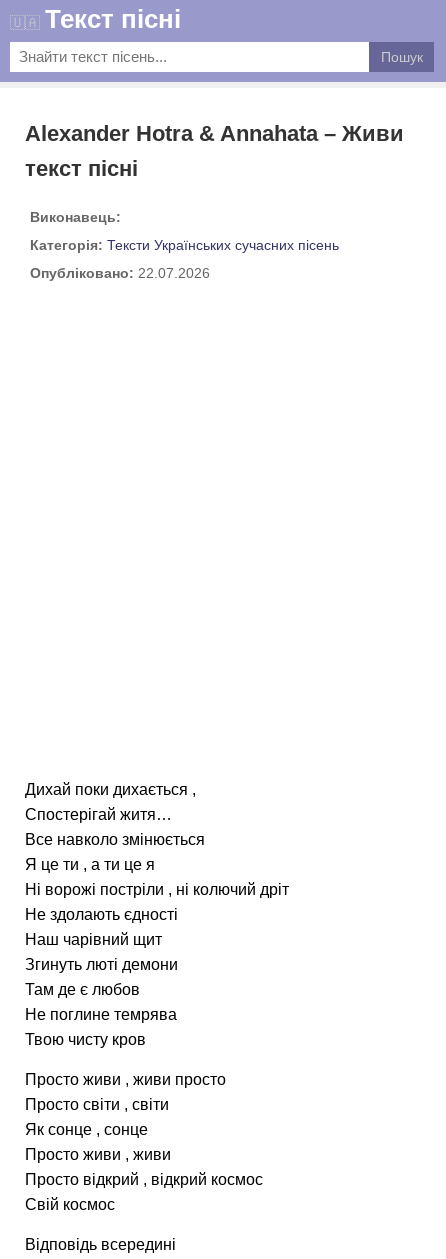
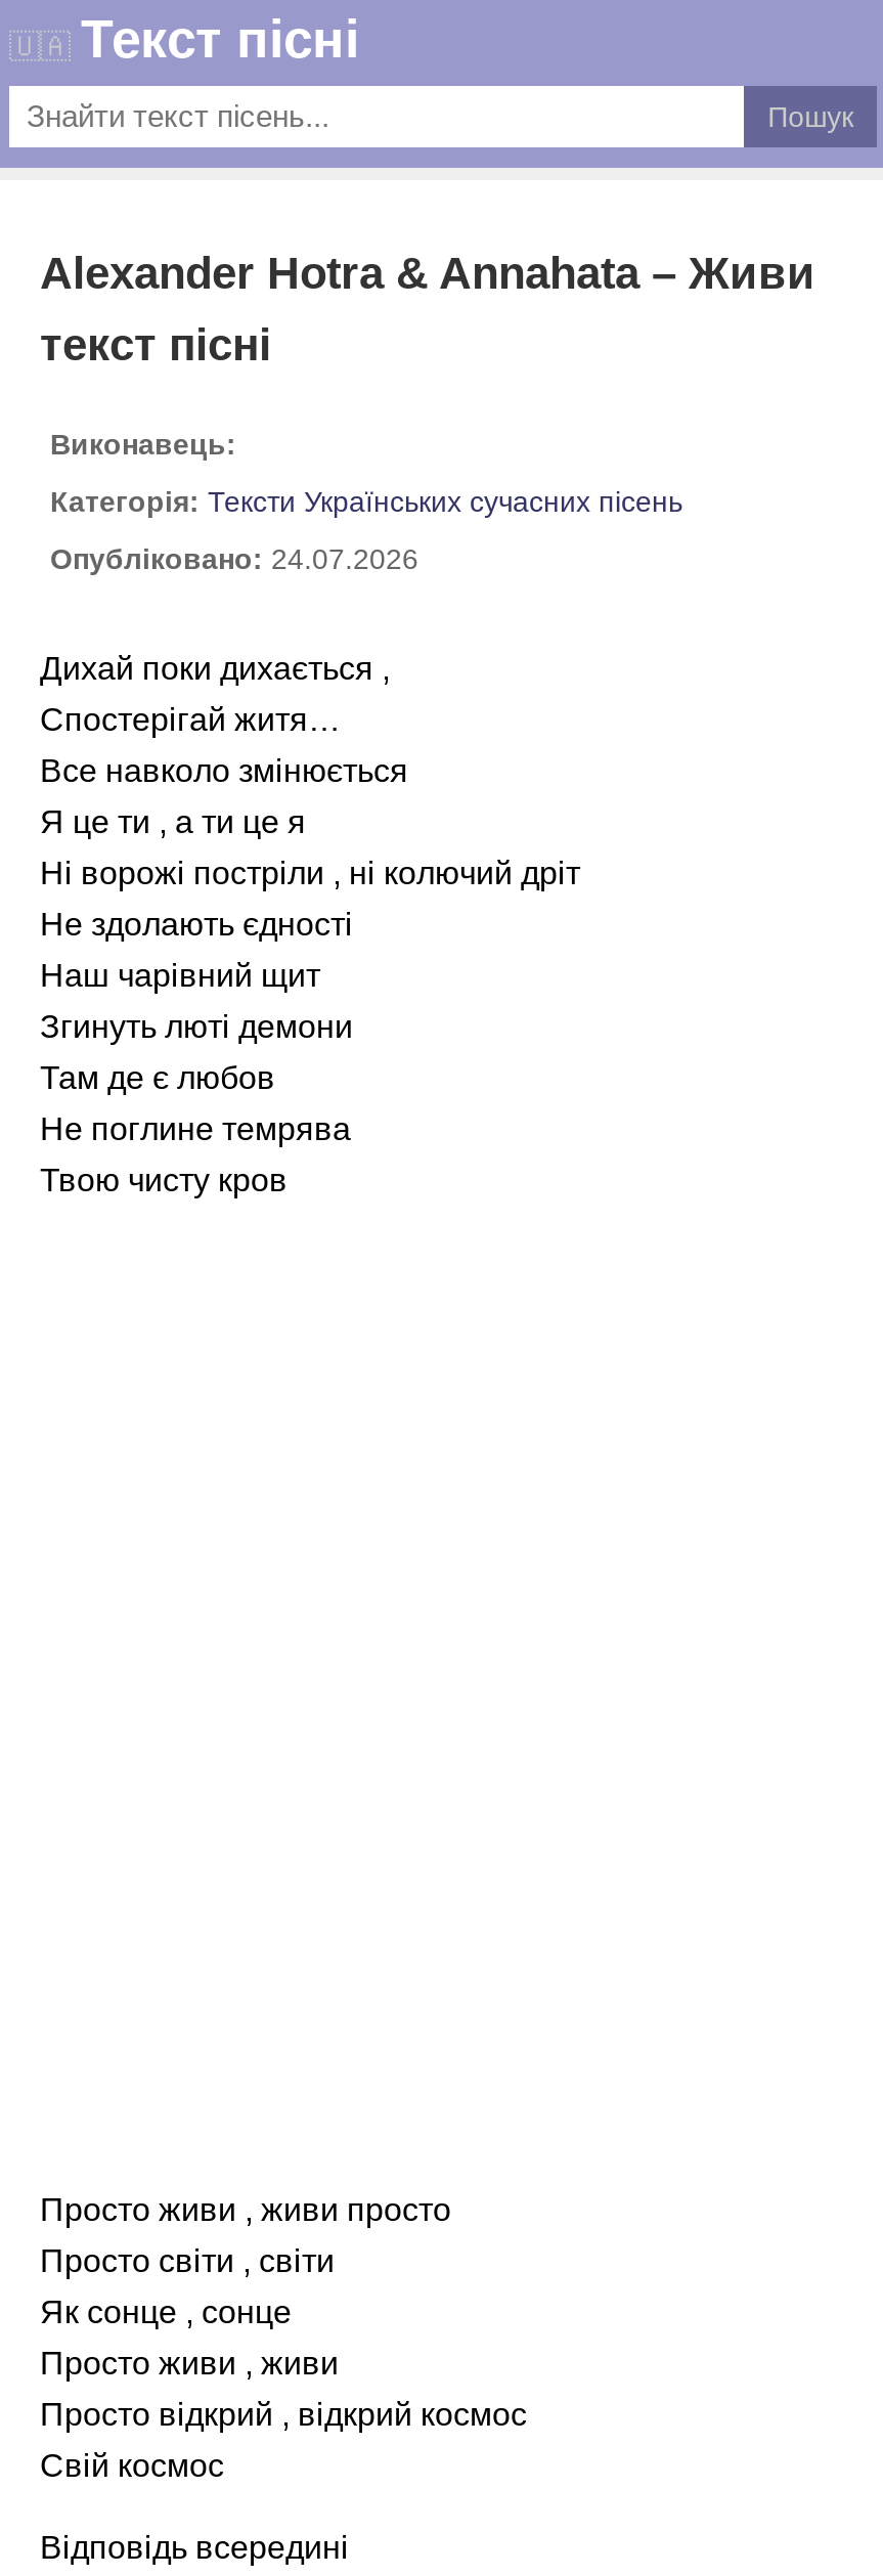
[30,265,210,281] Опубліковано: 22.07.2026 -> [50,542,418,575] Опубліковано: 24.07.2026
moved [25,781,289,1048] -> [40,651,580,1197]: Дихай поки дихається , | Спостерігай житя… | Все навколо змінюється | ... | Не поглине темрява | Твою чисту кров

